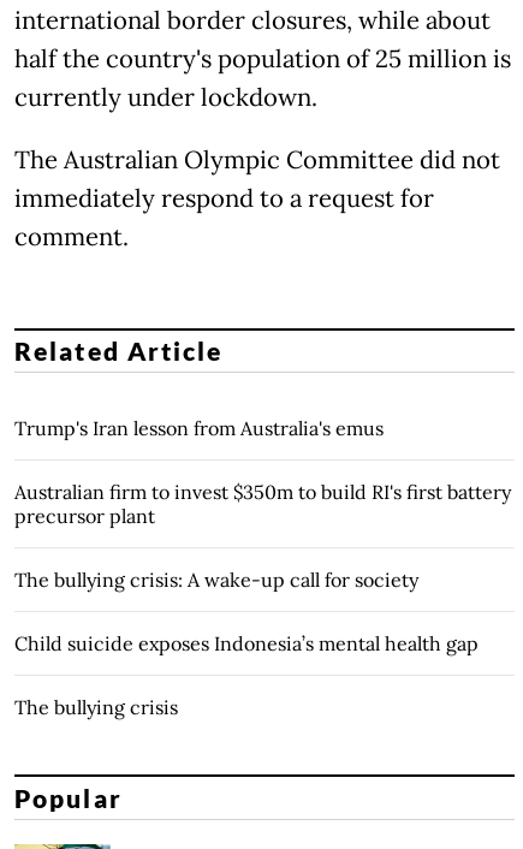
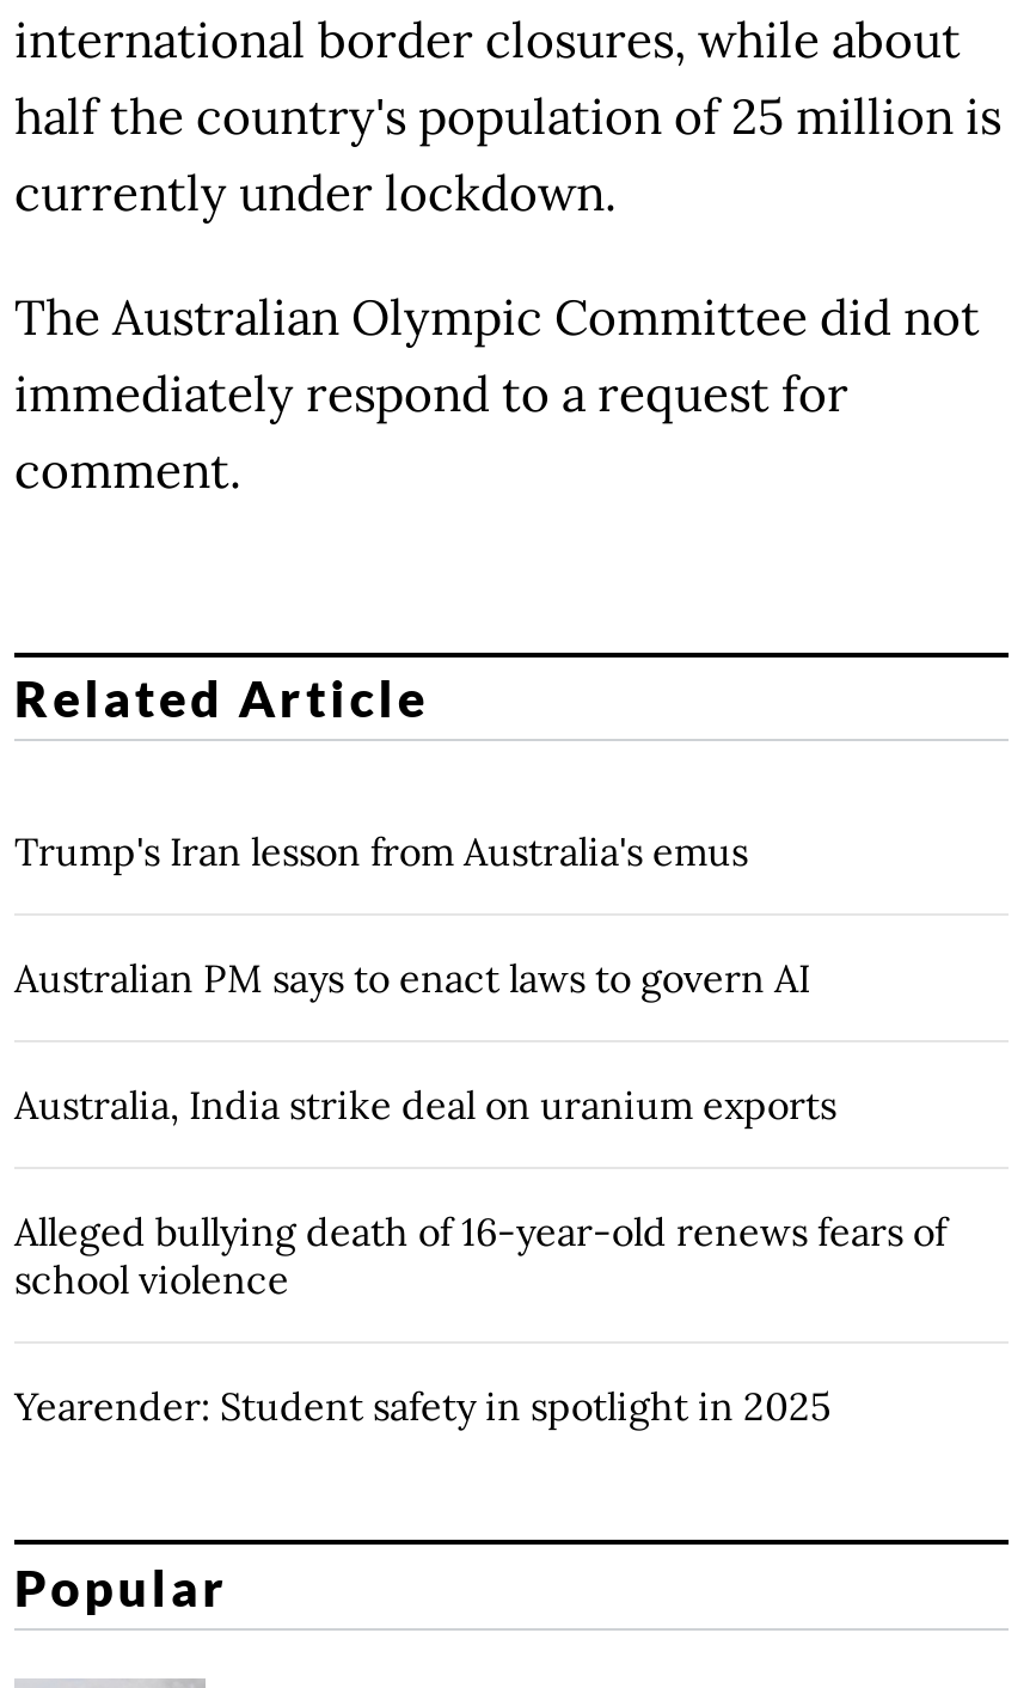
[14,480,511,528] Australian firm to invest $350m to build RI's first battery | precursor plant -> [14,954,810,1002] Australian PM says to enact laws to govern AI
[14,568,418,592] The bullying crisis: A wake-up call for society -> [14,1081,836,1129] Australia, India strike deal on uranium exports
[14,632,479,656] Child suicide exposes Indonesia’s mental health gap -> [14,1208,946,1304] Alleged bullying death of 16-year-old renews fears of | school violence
[14,695,178,719] The bullying crisis -> [14,1382,832,1430] Yearender: Student safety in spotlight in 2025

